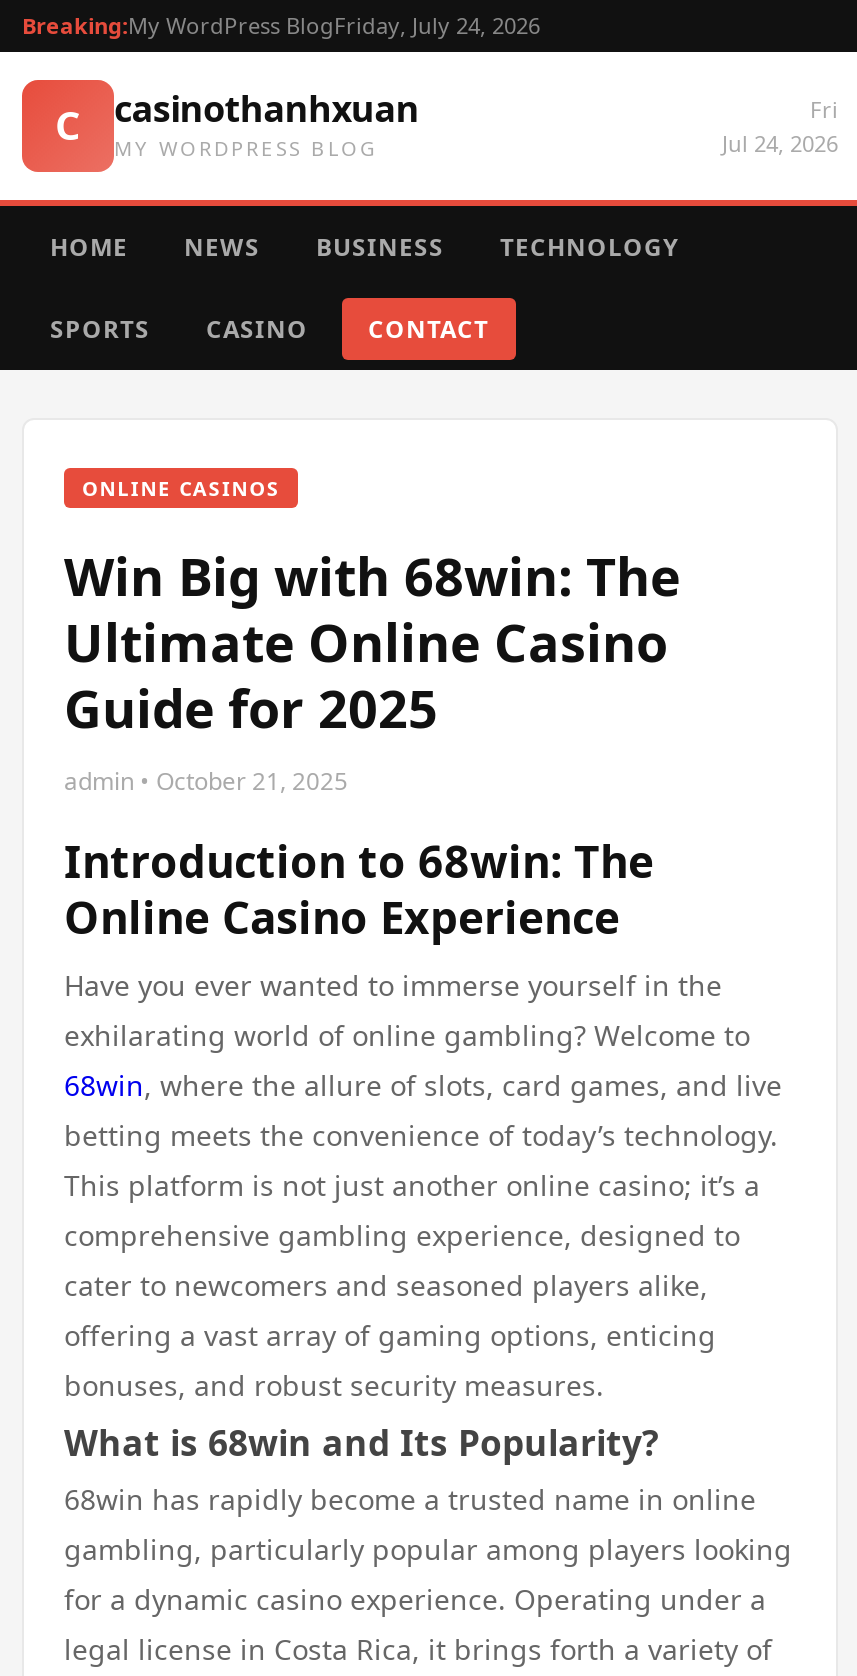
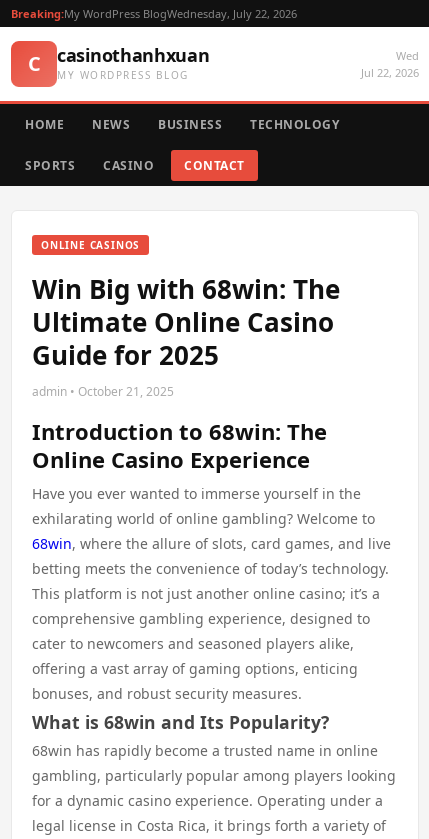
[22,10,540,40] Breaking:My WordPress BlogFriday, July 24, 2026 -> [11,6,297,21] Breaking:My WordPress BlogWednesday, July 22, 2026
[722,94,838,158] Fri | Jul 24, 2026 -> [361,48,419,80] Wed | Jul 22, 2026

